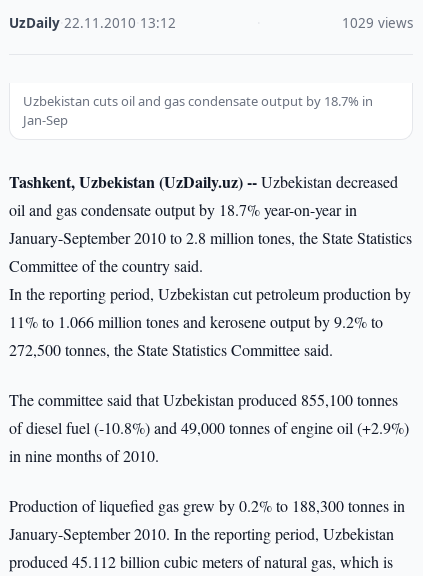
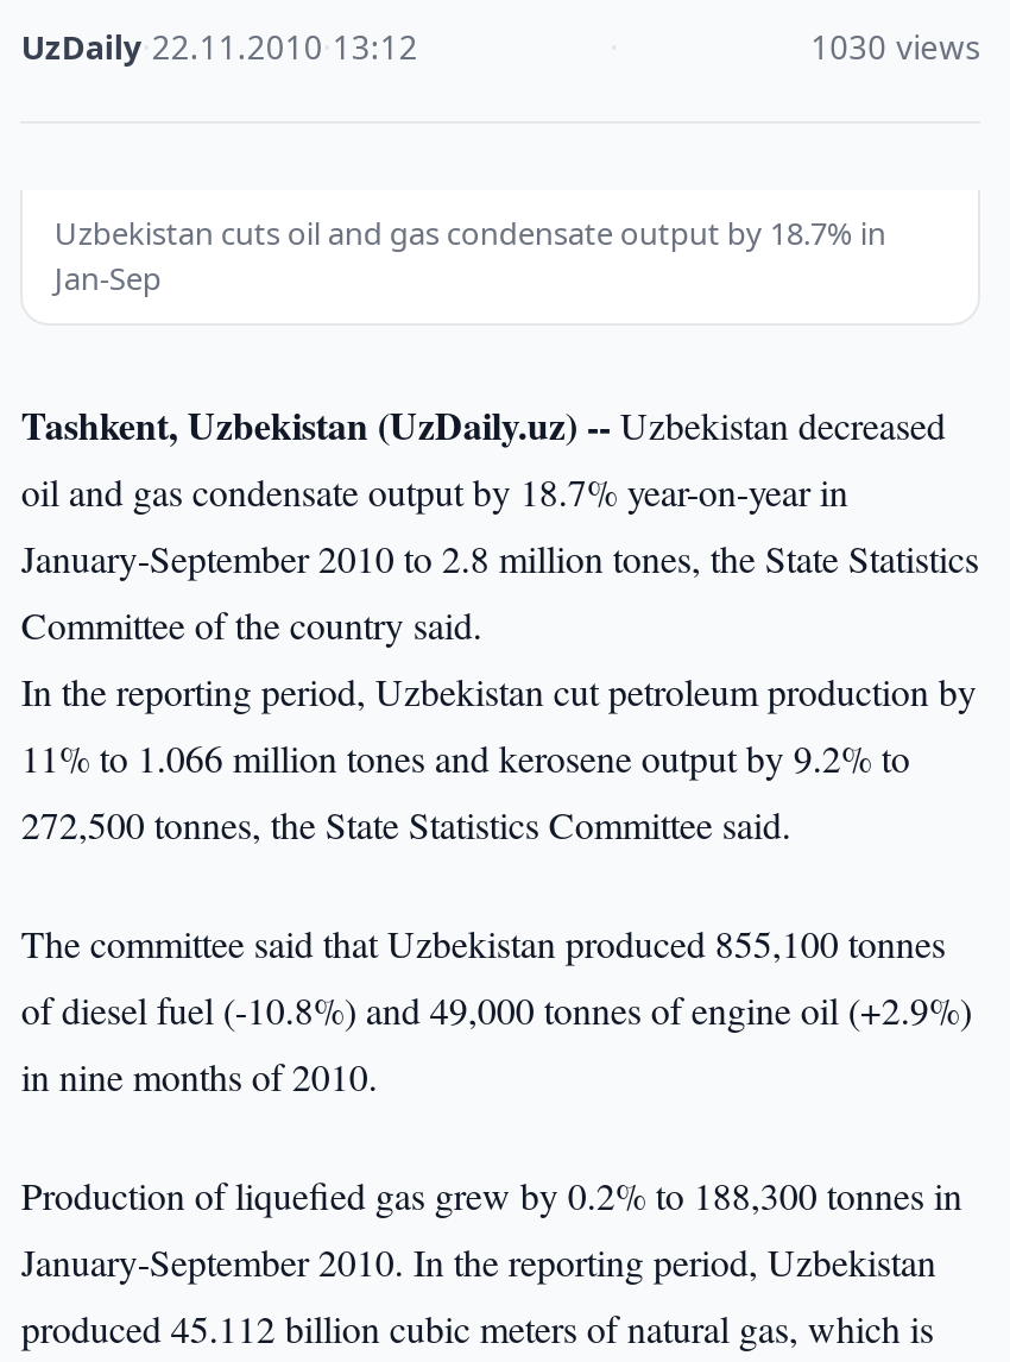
[342,14,413,32] 1029 views -> [811,26,979,69] 1030 views

